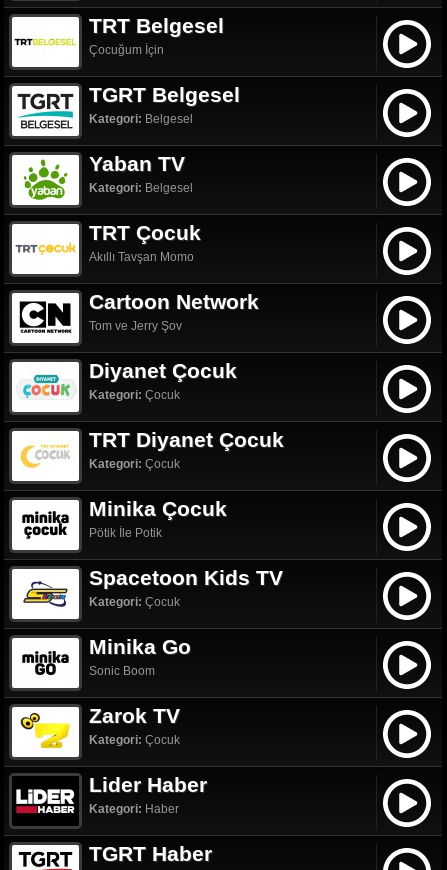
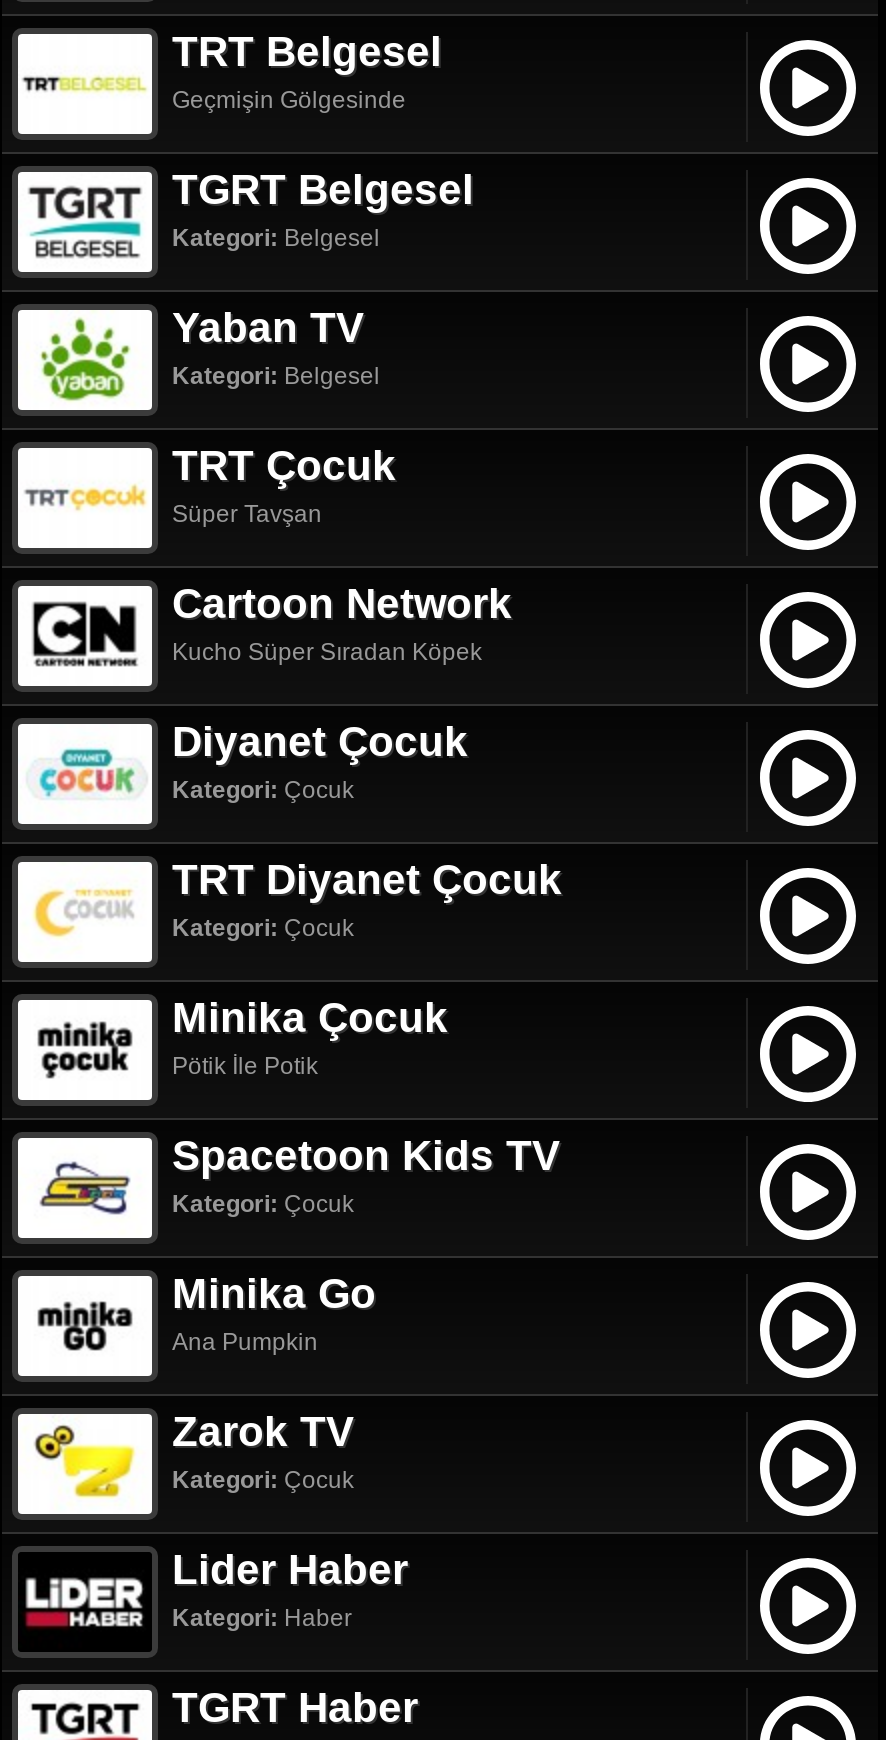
[89,43,164,57] Çocuğum İçin -> [172,86,406,114] Geçmişin Gölgesinde
[89,250,194,264] Akıllı Tavşan Momo -> [172,500,322,528] Süper Tavşan
[89,319,182,333] Tom ve Jerry Şov -> [172,638,482,666] Kucho Süper Sıradan Köpek
[89,664,155,678] Sonic Boom -> [172,1328,318,1356] Ana Pumpkin

